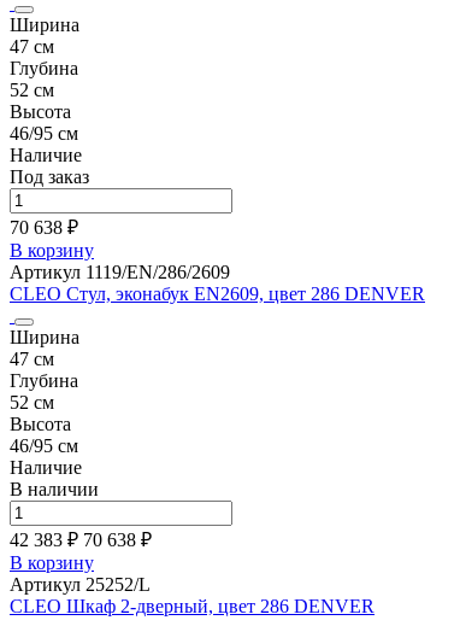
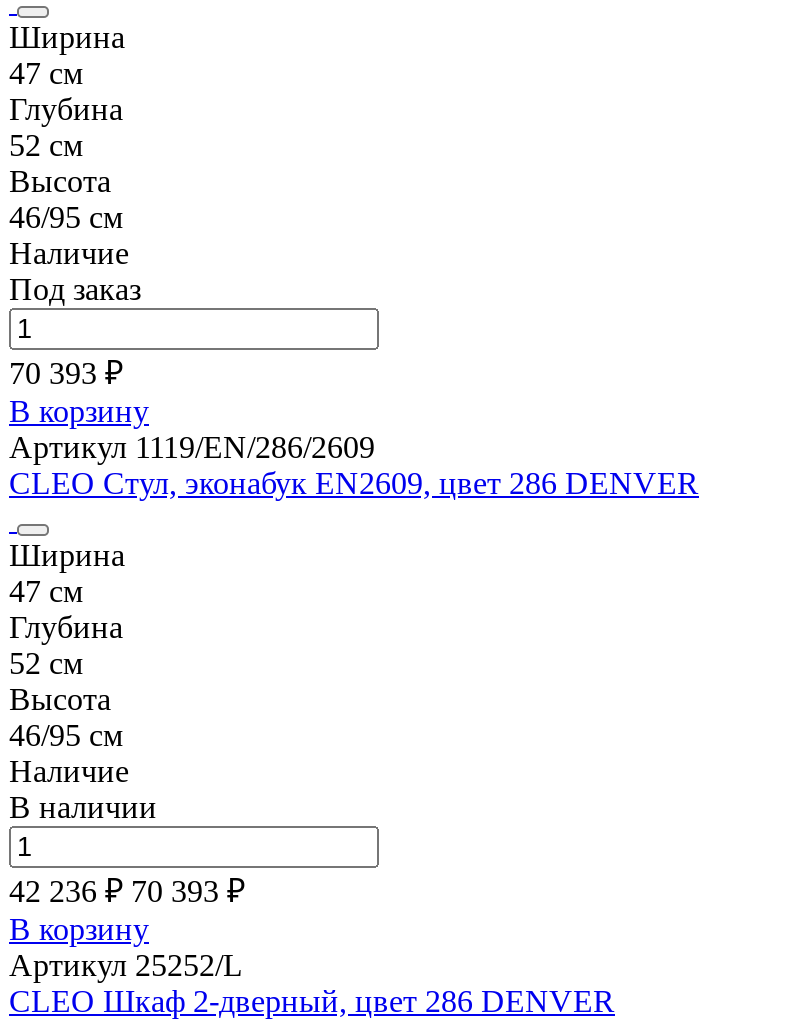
[10,217,78,237] 70 638 ₽ -> [9,355,123,389] 70 393 ₽
[10,529,152,550] 42 383 ₽ 70 638 ₽ -> [9,873,245,907] 42 236 ₽ 70 393 ₽

